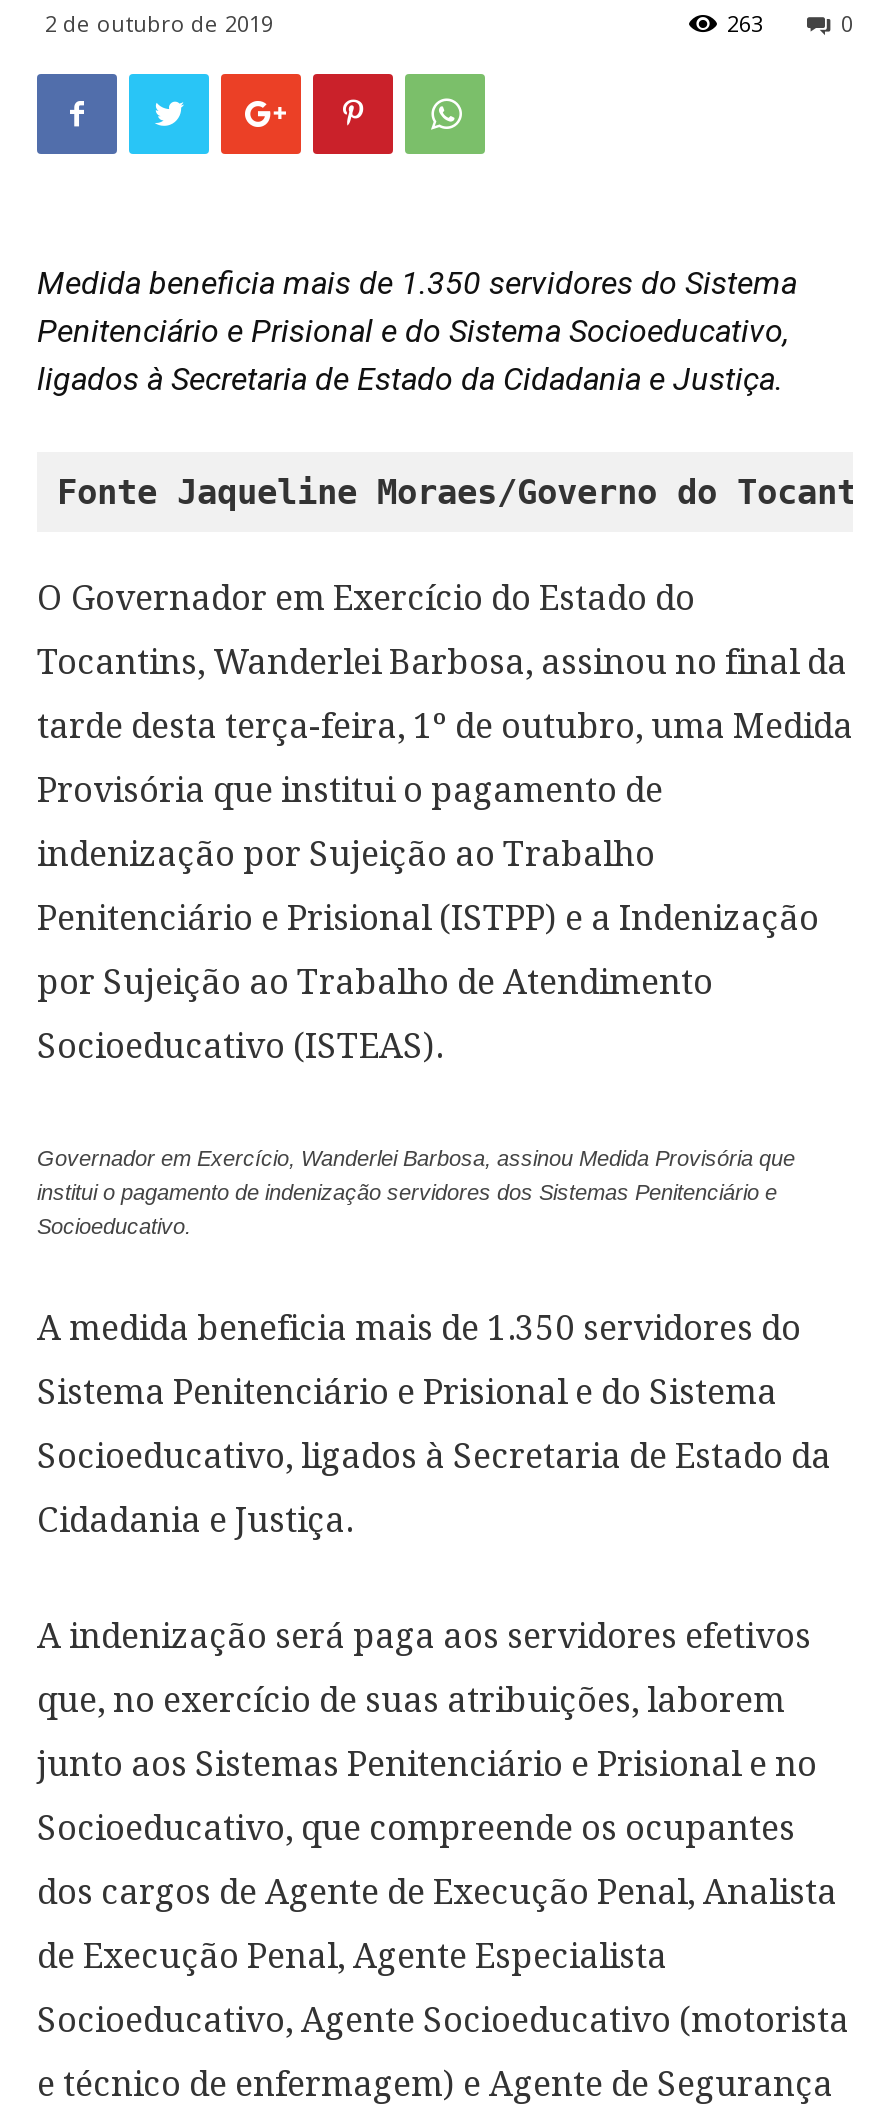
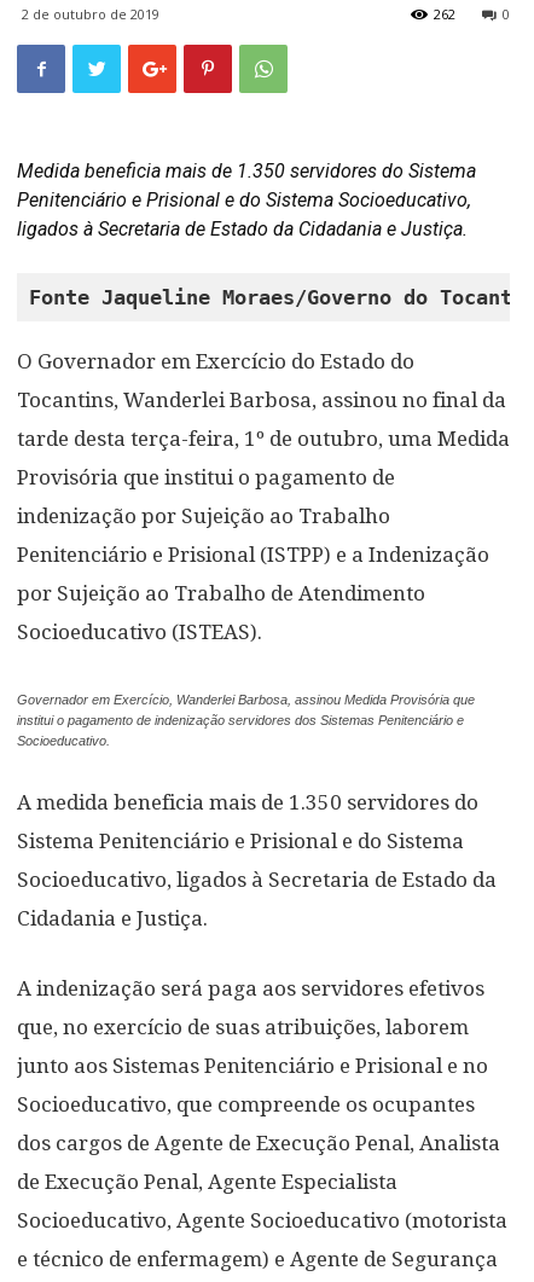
[727,8,763,38] 263 -> [434,5,455,23] 262

